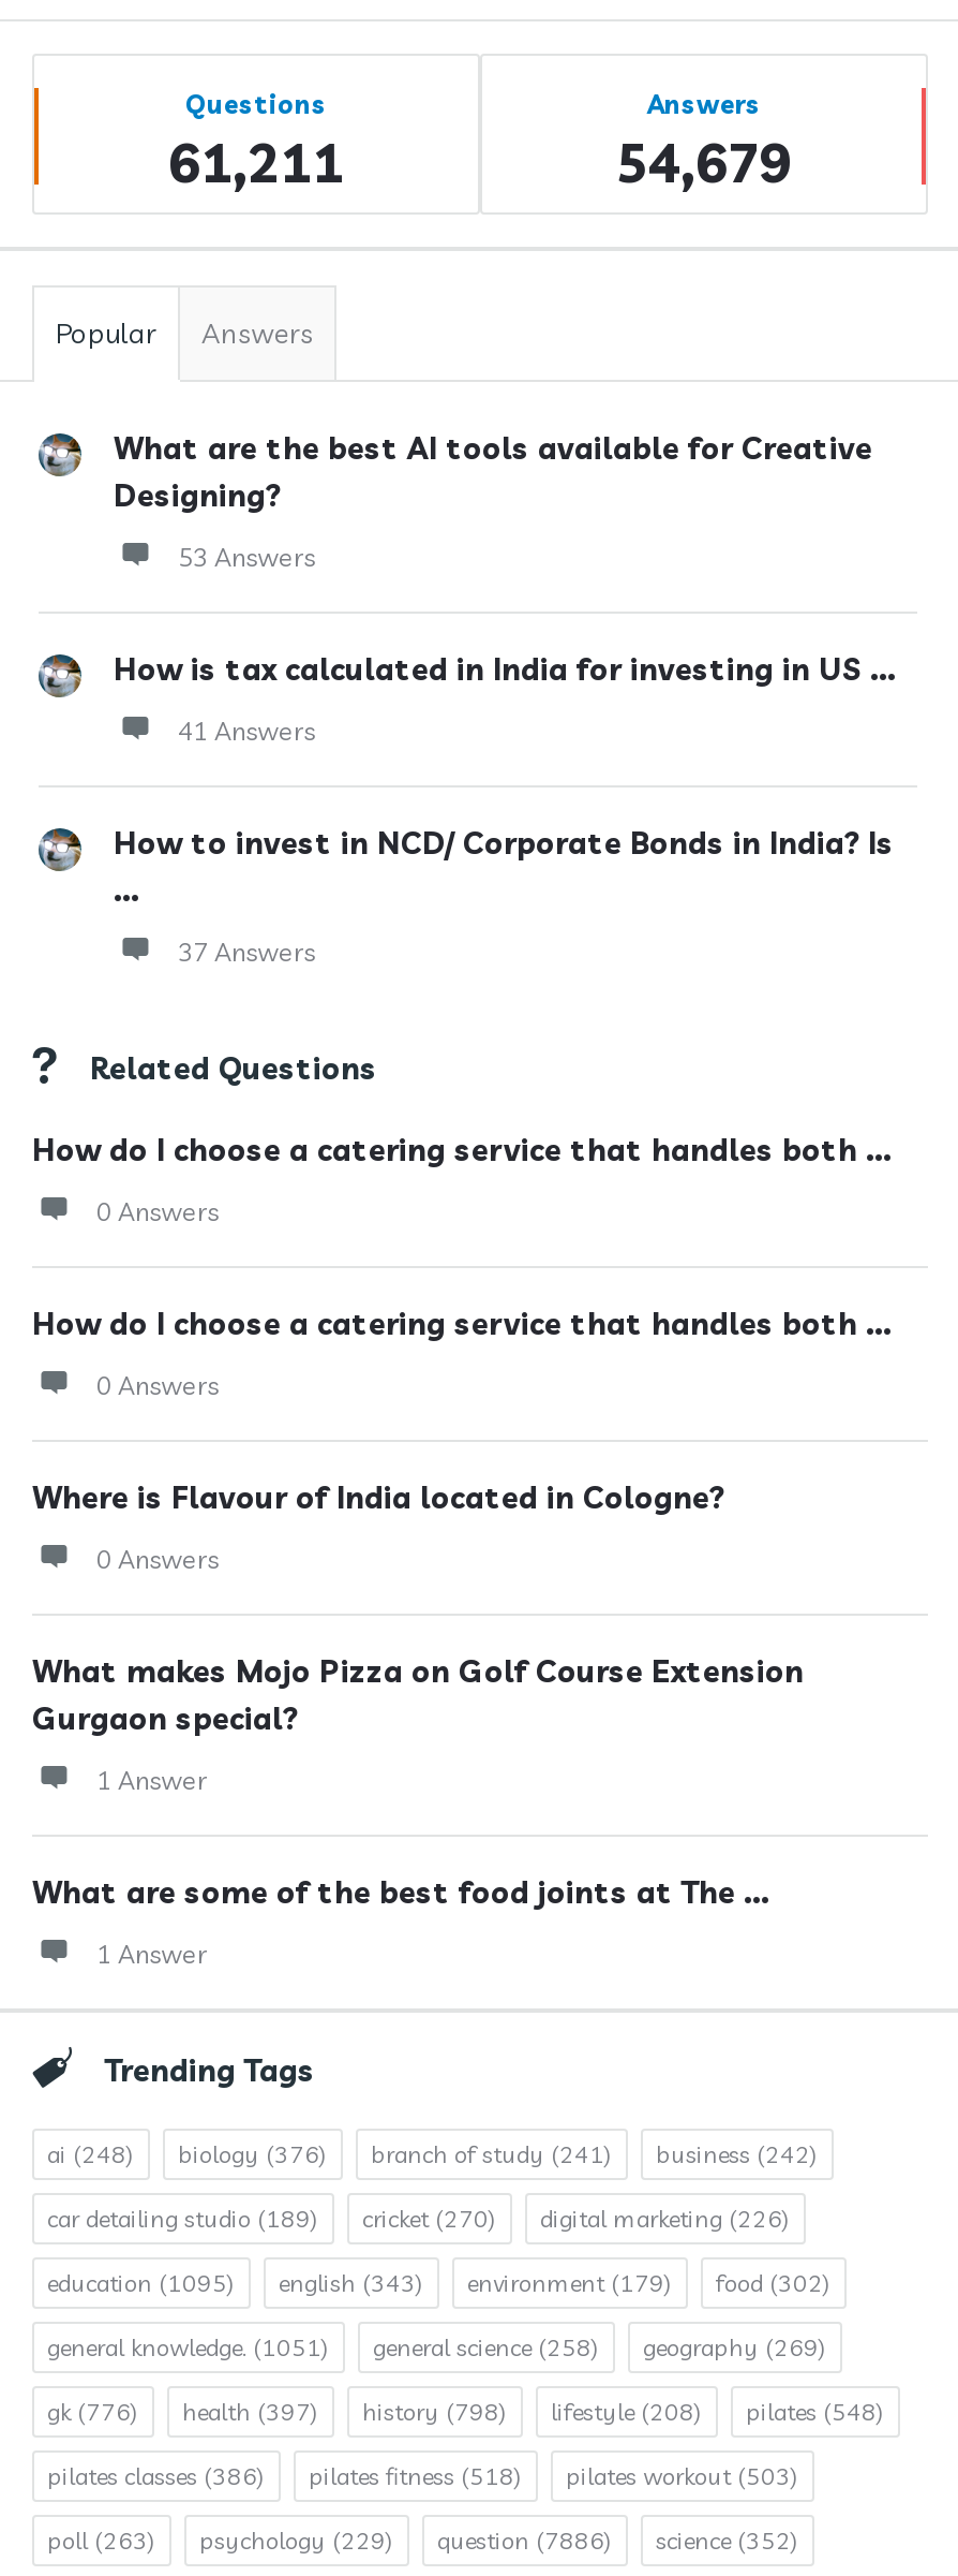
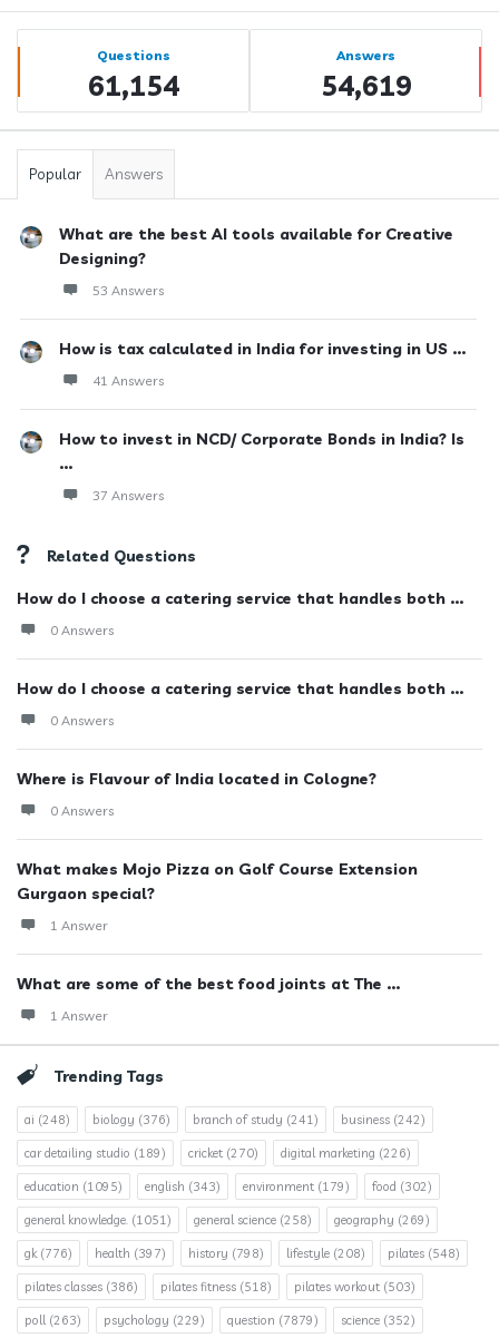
[168,129,344,195] 61,211 -> [87,68,179,102] 61,154
[616,129,792,195] 54,679 -> [320,68,412,102] 54,619
[47,2526,799,2556] poll (263) psychology (229) question (7886) science (352) -> [25,1312,415,1328] poll (263) psychology (229) question (7879) science (352)

